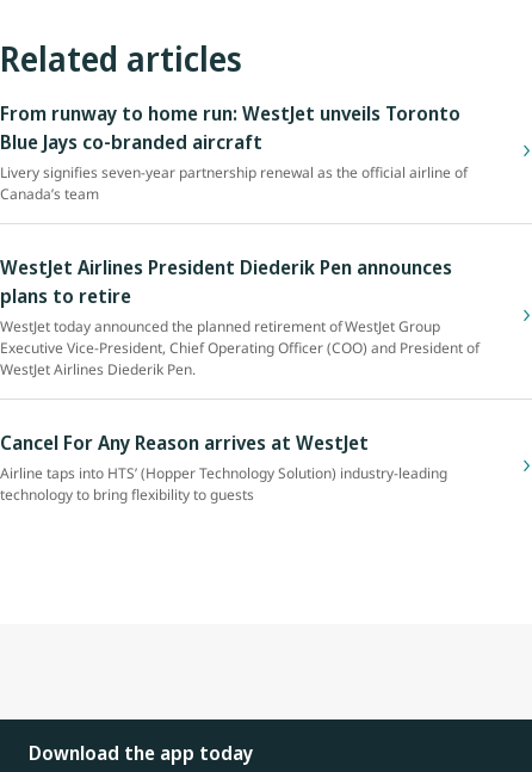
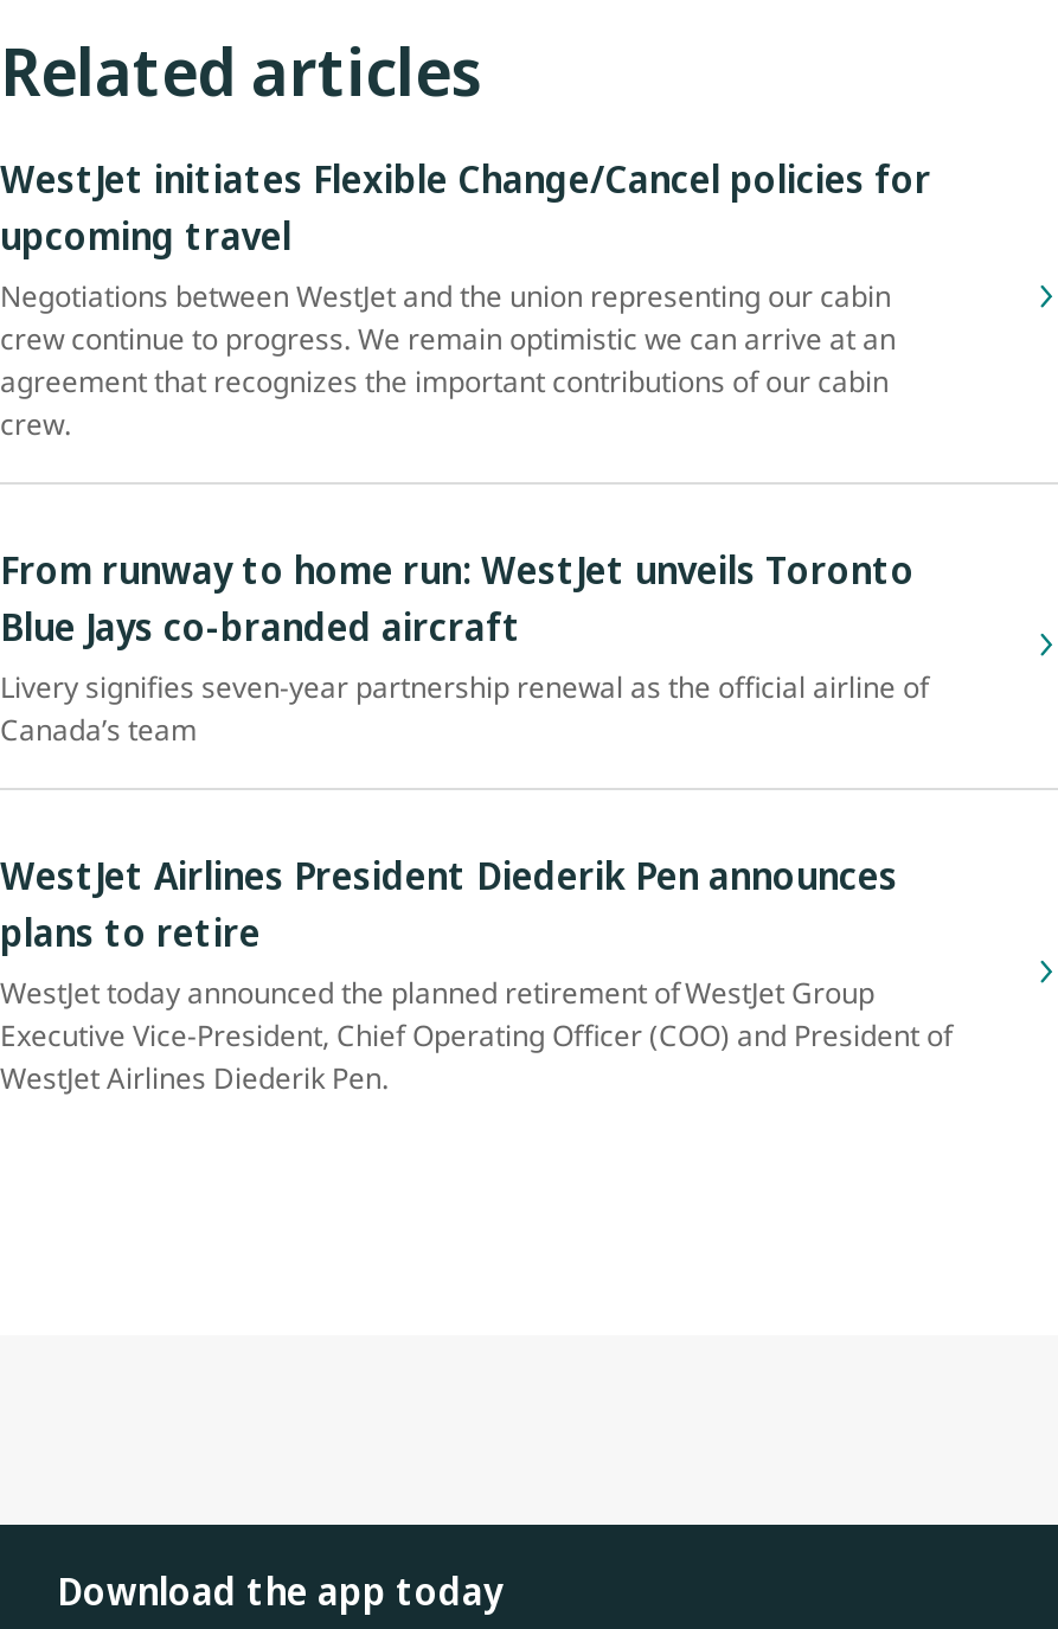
none -> [0,153,931,444] WestJet initiates Flexible Change/Cancel policies for | upcoming travel | Negotiations between WestJet and the union representing our cabin | crew continue to progress. We remain optimistic we can arrive at an | agreement that recognizes the important contributions of our cabin | crew.
moved [0,100,480,379] -> [0,544,953,1098]: From runway to home run: WestJet unveils Toronto | Blue Jays co-branded aircraft | Livery signifies seven-year partnership renewal as the official airline of | ... | Executive Vice-President, Chief Operating Officer (COO) and President of | WestJet Airlines Diederik Pen.
[0,430,447,505] Cancel For Any Reason arrives at WestJet | Airline taps into HTS’ (Hopper Technology Solution) industry-leading | technology to bring flexibility to guests -> none

